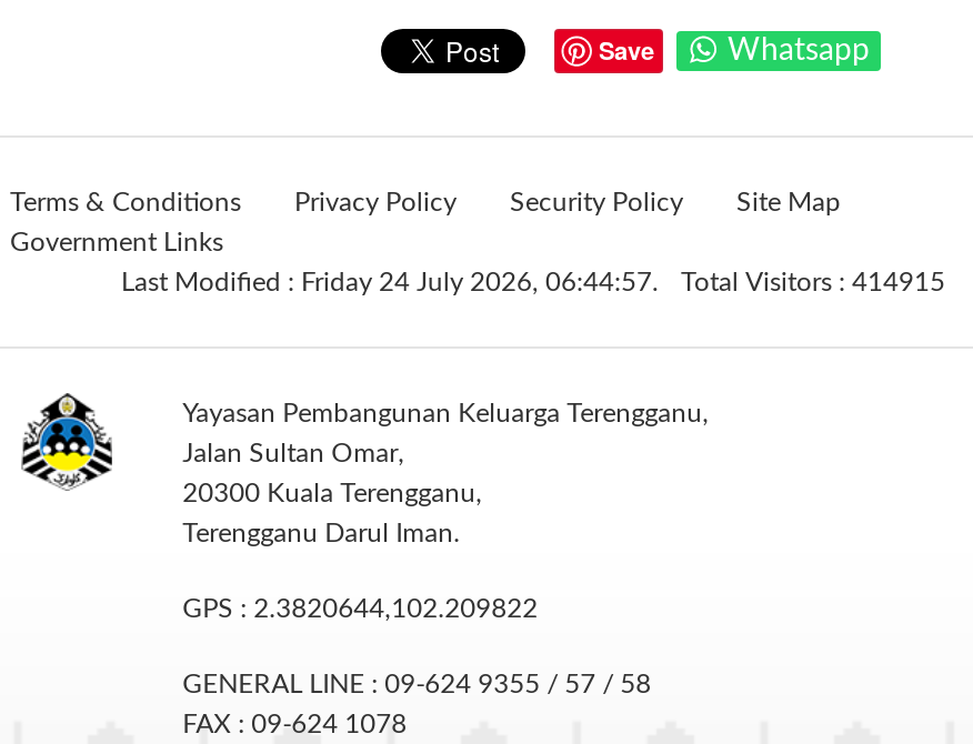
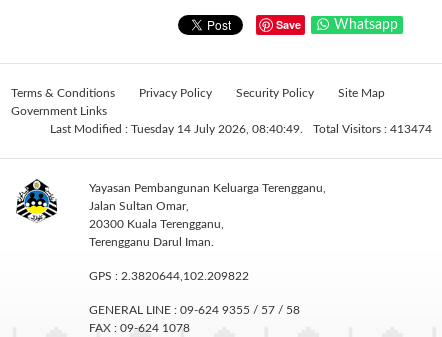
[121,268,659,294] Last Modified : Friday 24 July 2026, 06:44:57. -> [50,123,303,135] Last Modified : Tuesday 14 July 2026, 08:40:49.
[681,268,945,294] Total Visitors : 414915 -> [313,123,432,135] Total Visitors : 413474

